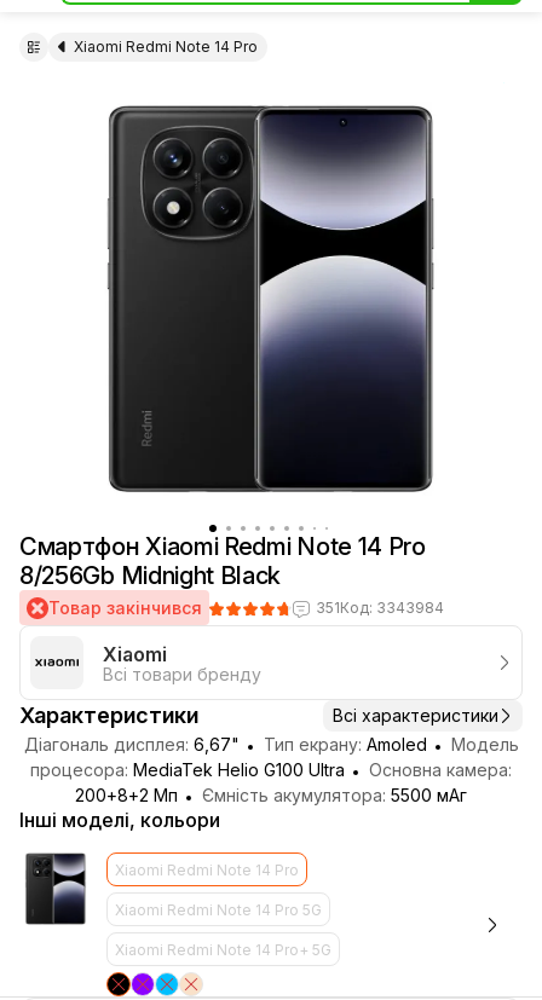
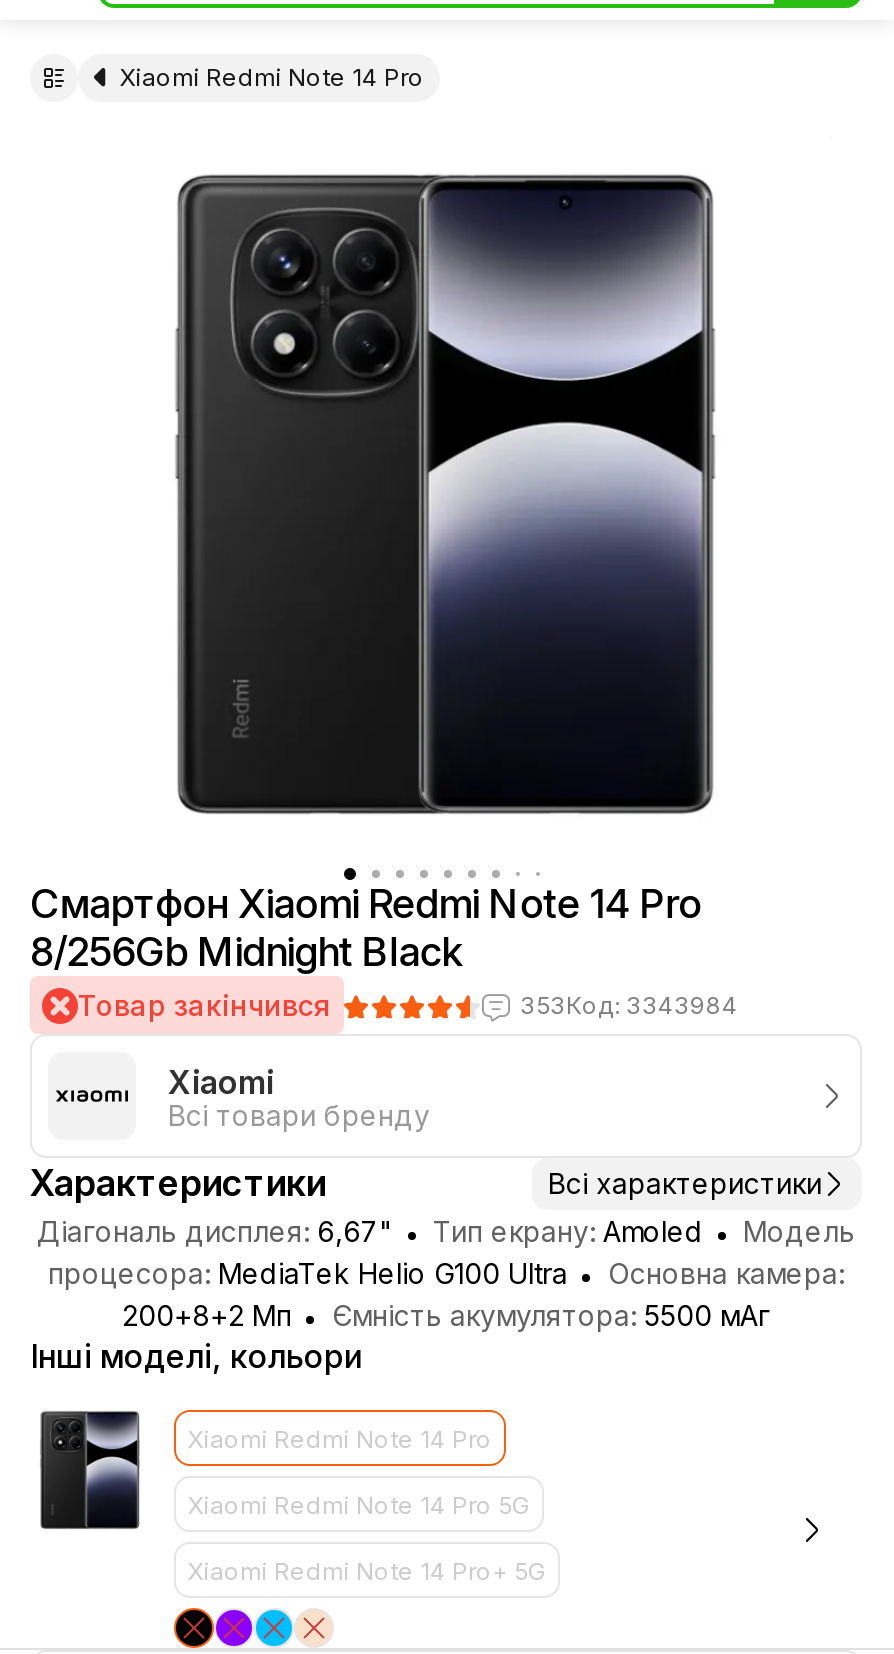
[316,598,444,617] 351Код: 3343984 -> [520,990,738,1020] 353Код: 3343984

